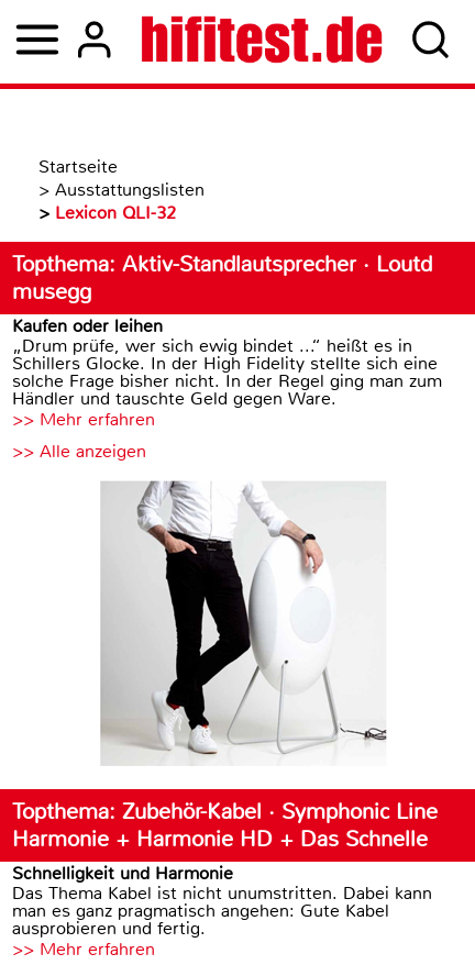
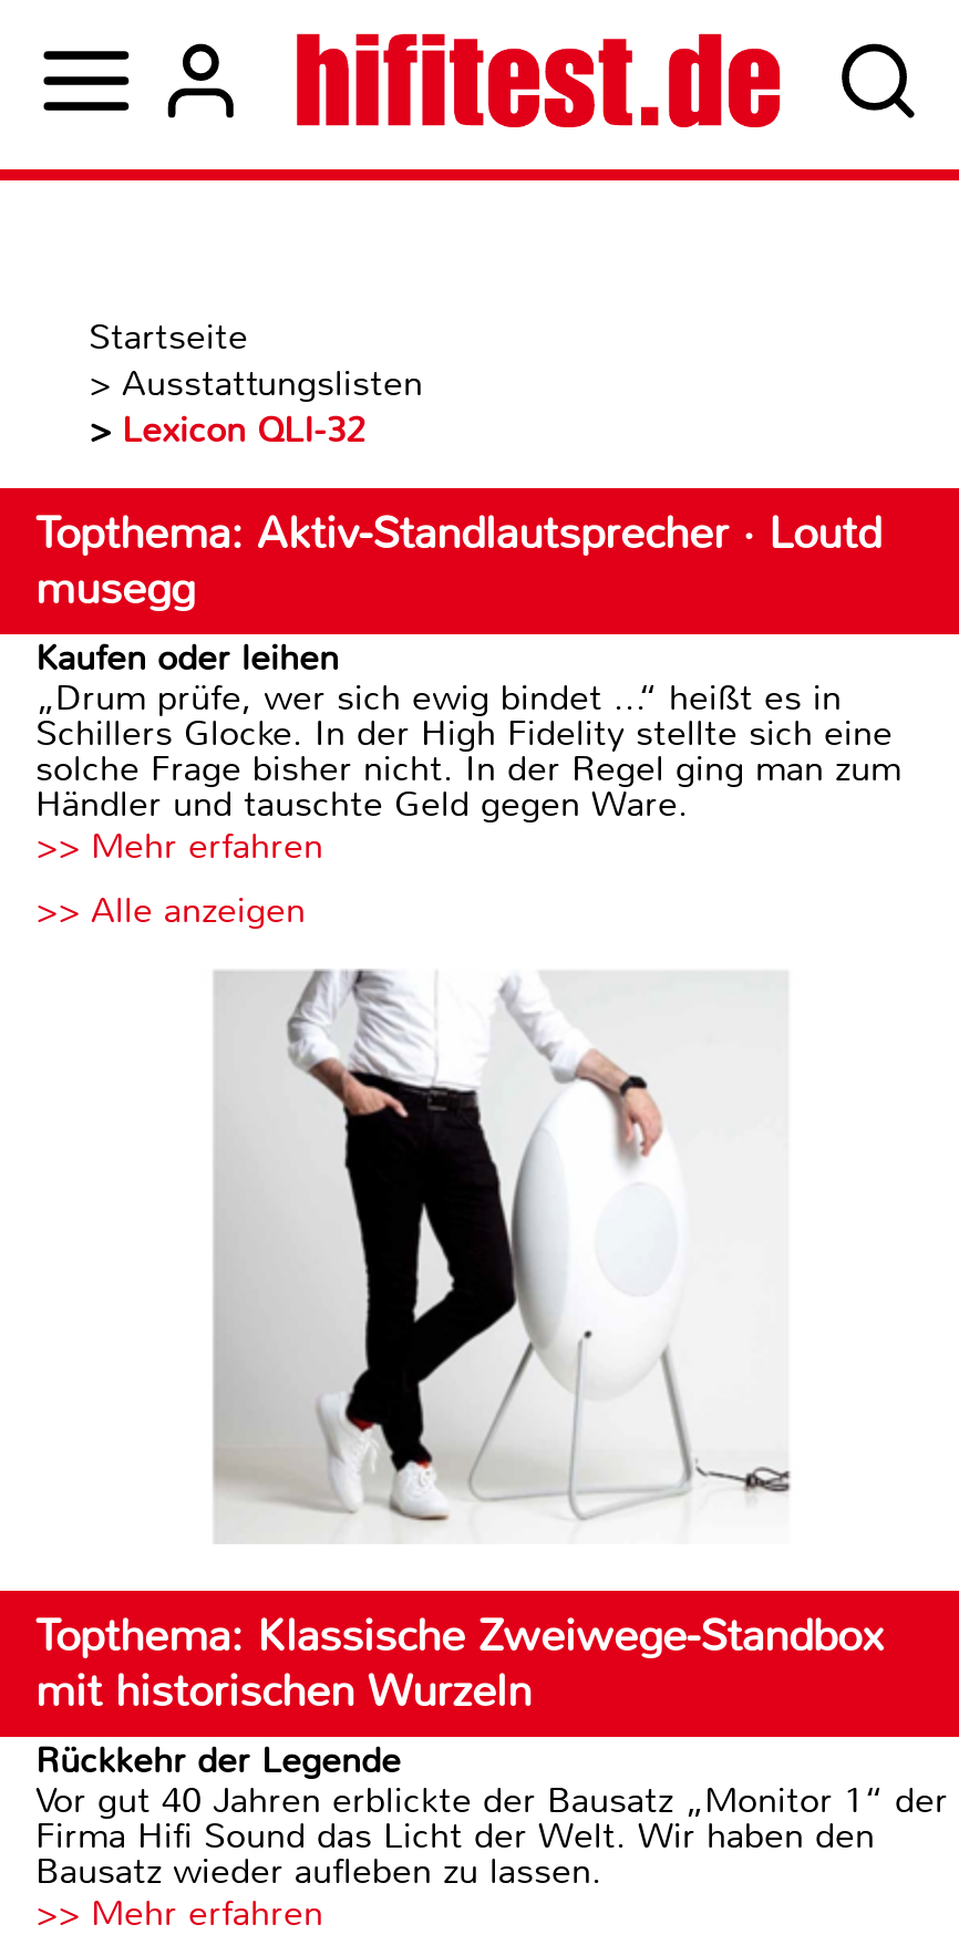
[12,798,438,940] Topthema: Zubehör-Kabel · Symphonic Line | Harmonie + Harmonie HD + Das Schnelle | Schnelligkeit und Harmonie | Das Thema Kabel ist nicht unumstritten. Dabei kann | man es ganz pragmatisch angehen: Gute Kabel | ausprobieren und fertig. -> [35,1608,948,1894] Topthema: Klassische Zweiwege-Standbox | mit historischen Wurzeln | Rückkehr der Legende | Vor gut 40 Jahren erblickte der Bausatz „Monitor 1“ der | Firma Hifi Sound das Licht der Welt. Wir haben den | Bausatz wieder aufleben zu lassen.

